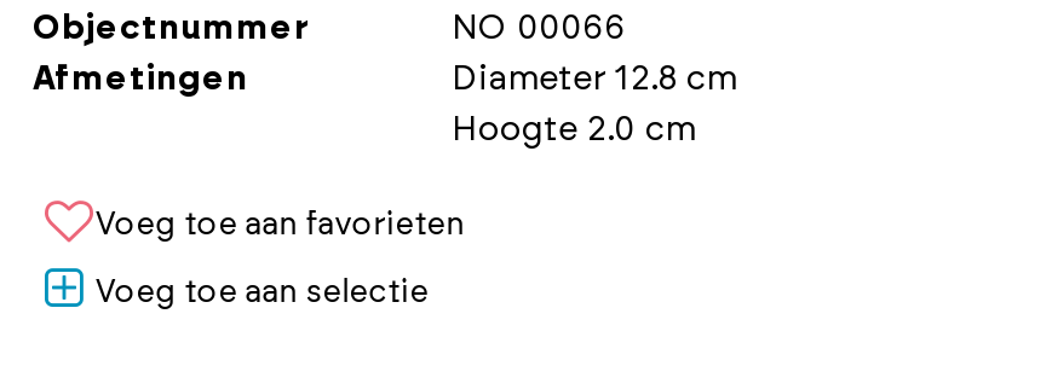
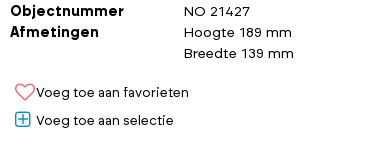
[452,12,626,46] NO 00066 -> [183,5,250,19] NO 21427
[452,63,737,97] Diameter 12.8 cm -> [183,26,292,40] Hoogte 189 mm
[452,114,696,147] Hoogte 2.0 cm -> [183,47,294,61] Breedte 139 mm

